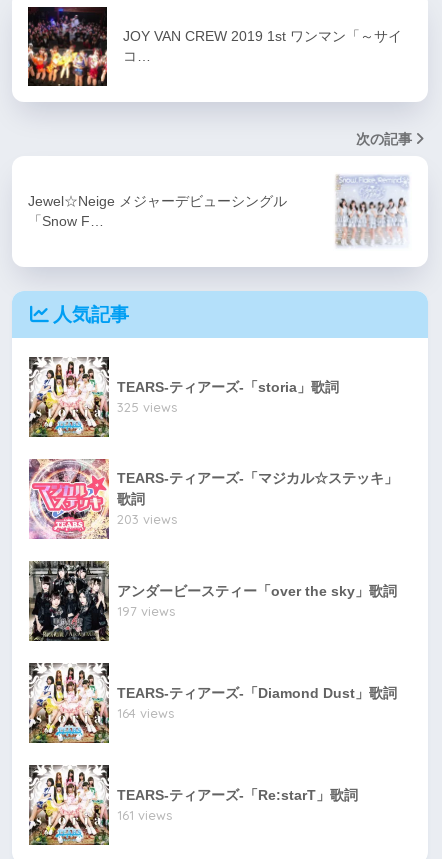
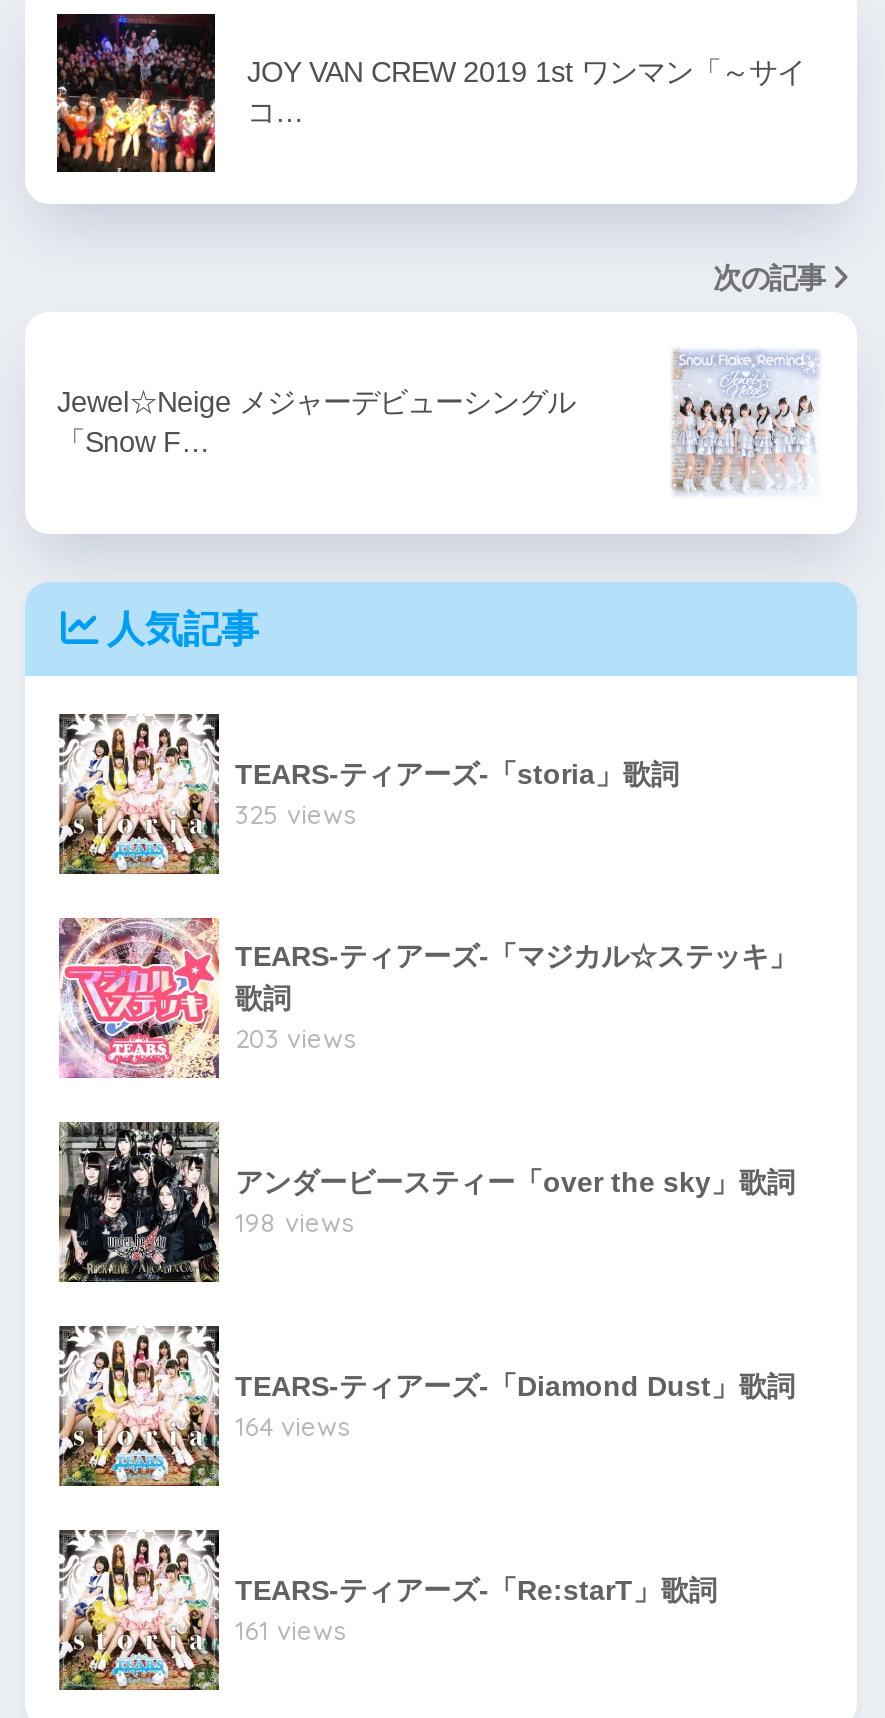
[117,602,175,618] 197 views -> [235,1205,353,1237] 198 views

